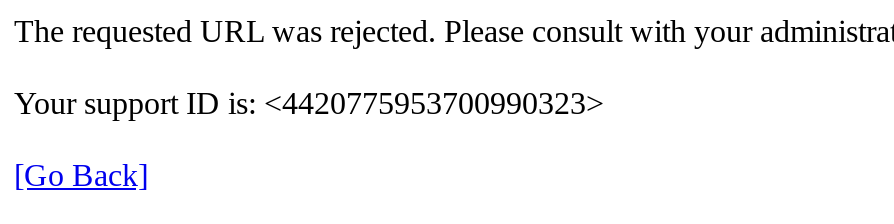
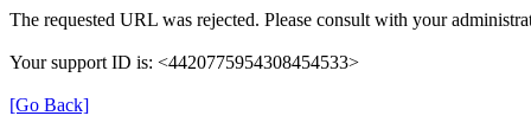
[14,86,604,120] Your support ID is: <4420775953700990323> -> [9,52,359,72] Your support ID is: <4420775954308454533>

